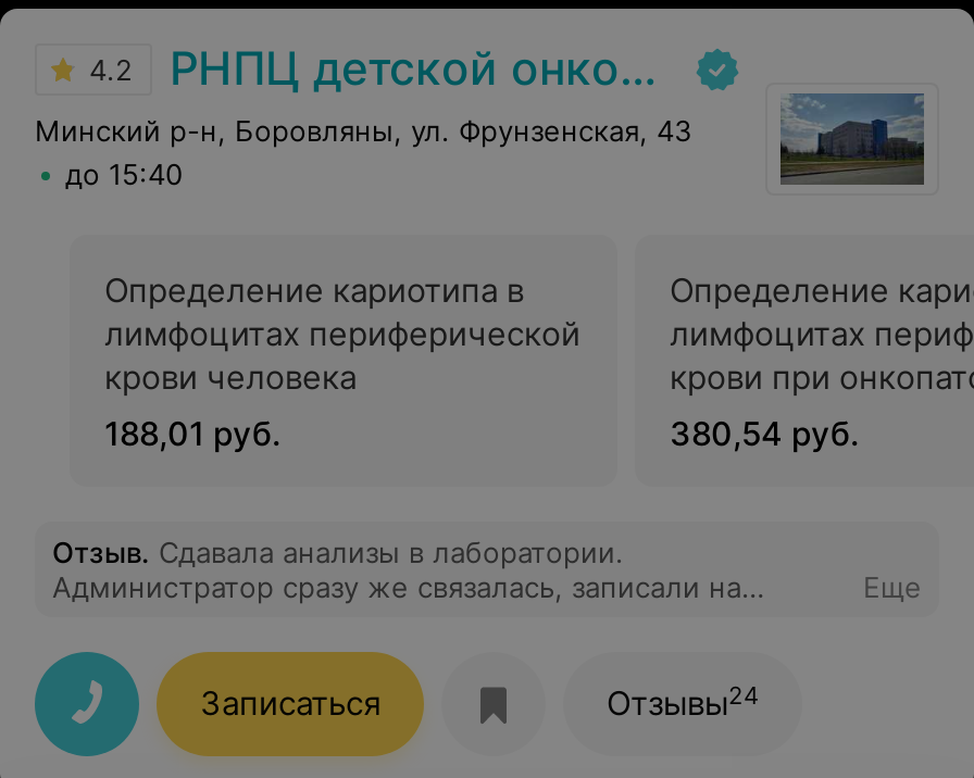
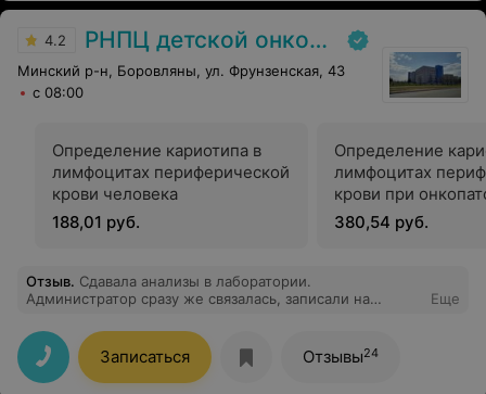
[65,156,183,191] до 15:40 -> [33,84,84,101] с 08:00

